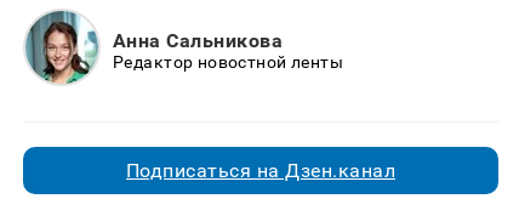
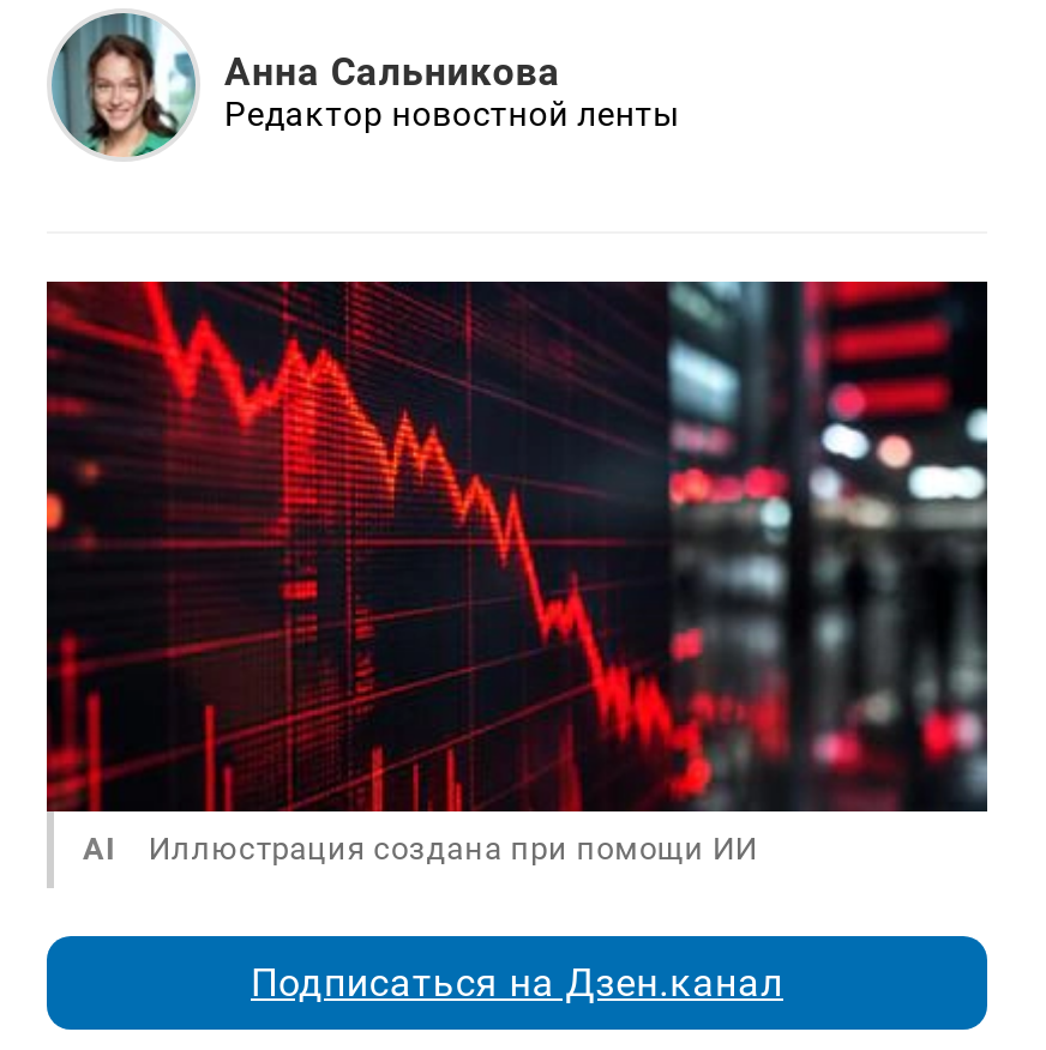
none -> [44,279,990,881] [image] | AI | Иллюстрация создана при помощи ИИ

